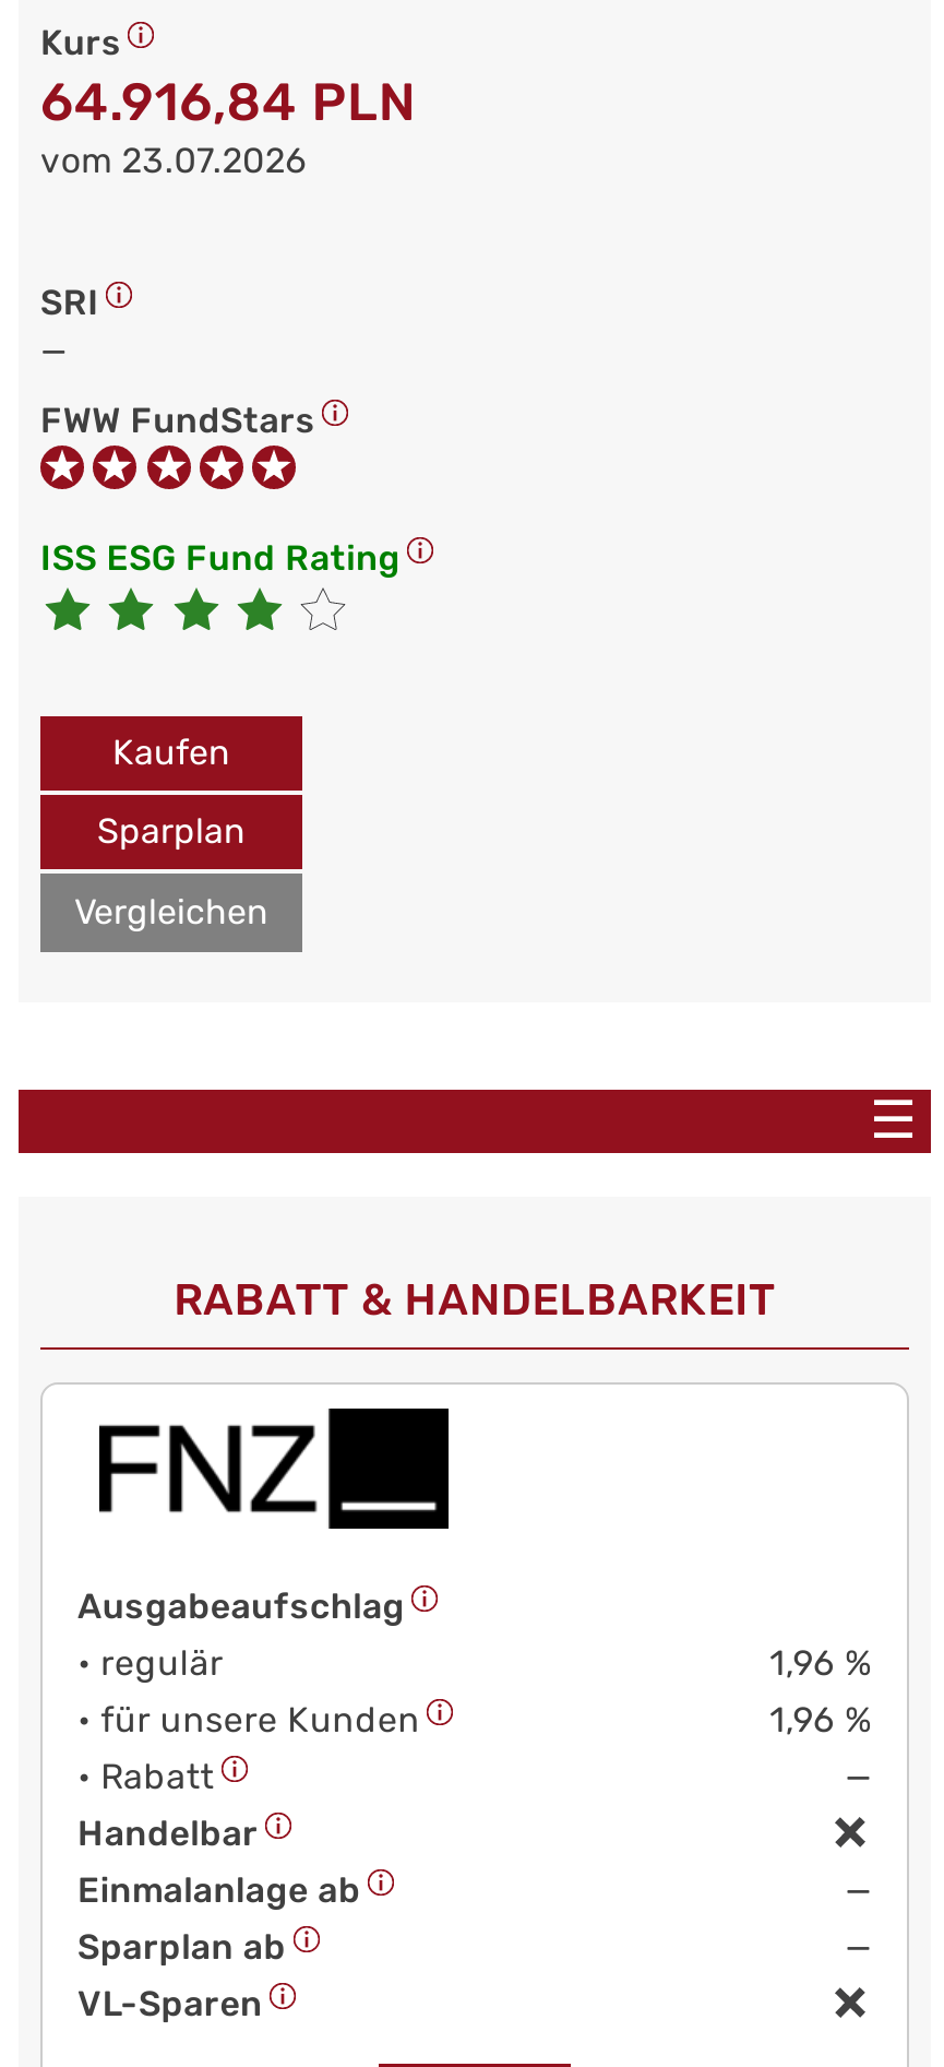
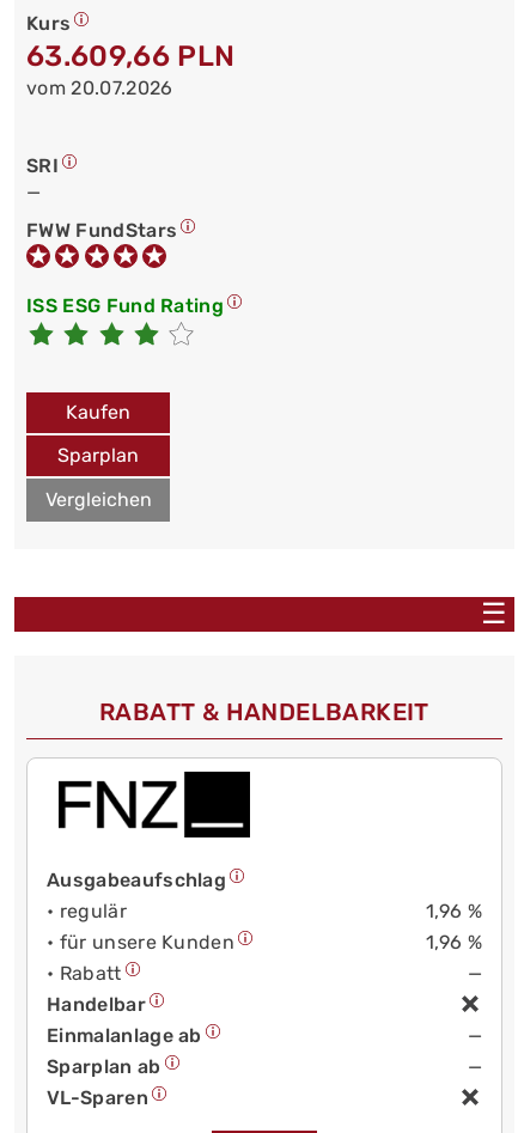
[40,72,416,133] 64.916,84 PLN -> [26,39,235,73] 63.609,66 PLN
[40,140,308,181] vom 23.07.2026 -> [26,77,173,99] vom 20.07.2026

